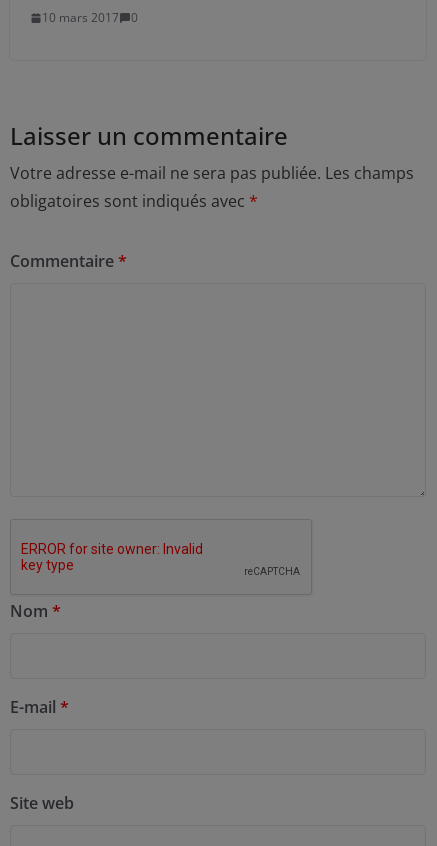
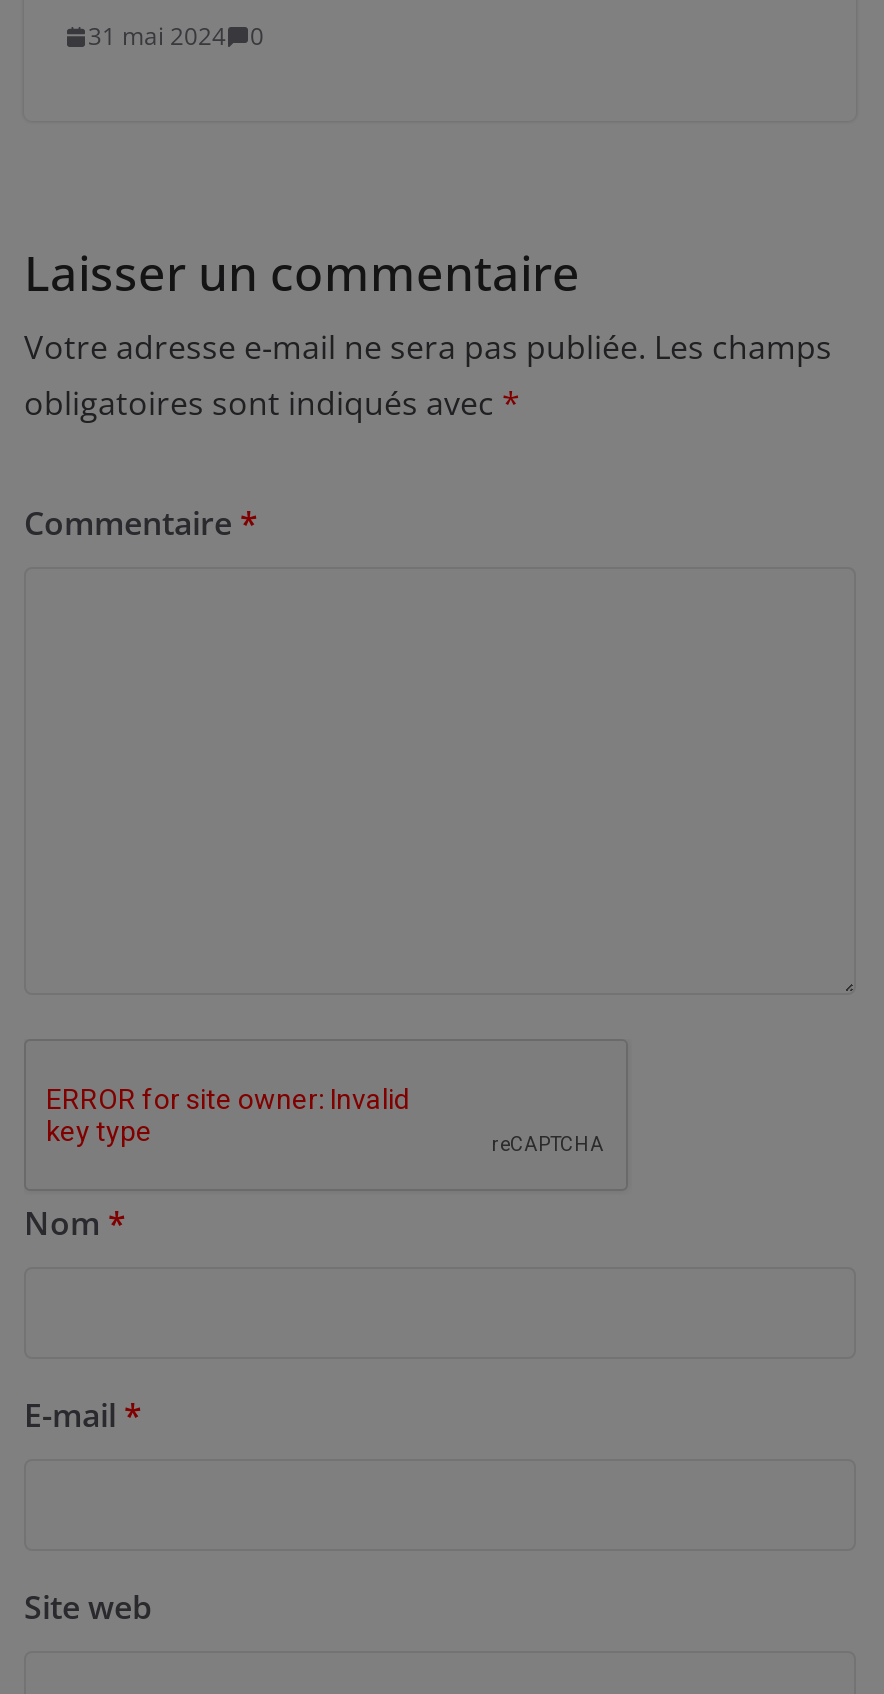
[42,9,138,26] 10 mars 2017 0 -> [88,19,264,53] 31 mai 2024 0

